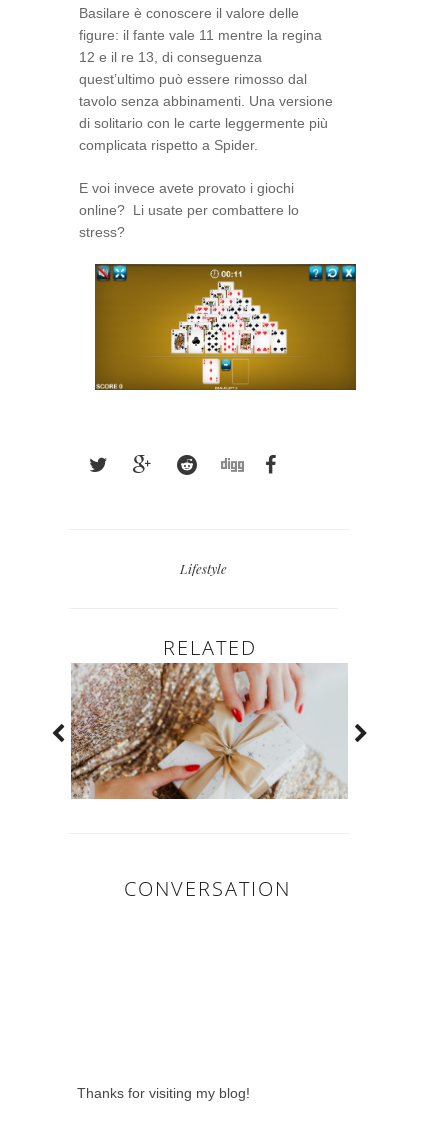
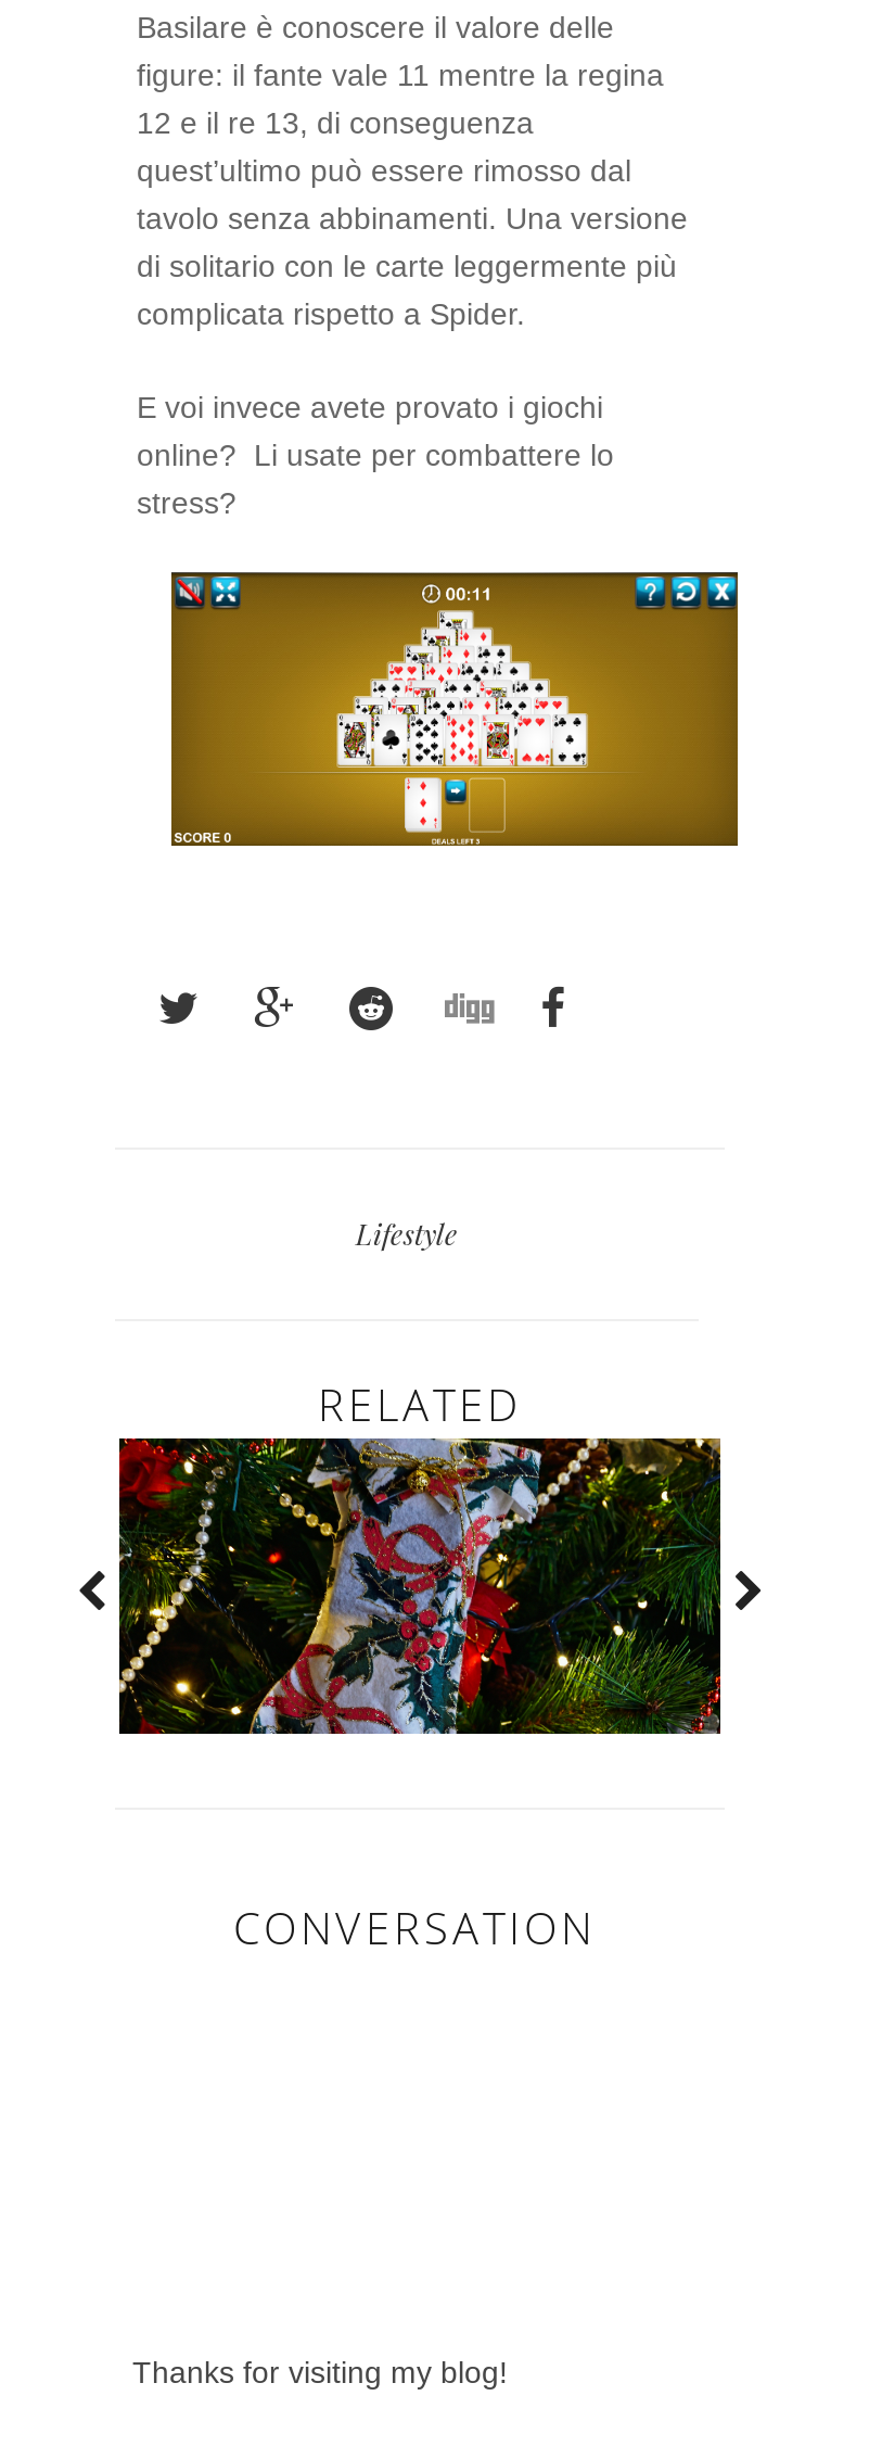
[70,662,348,800] [image] -> [117,1436,723,1736] [image]

